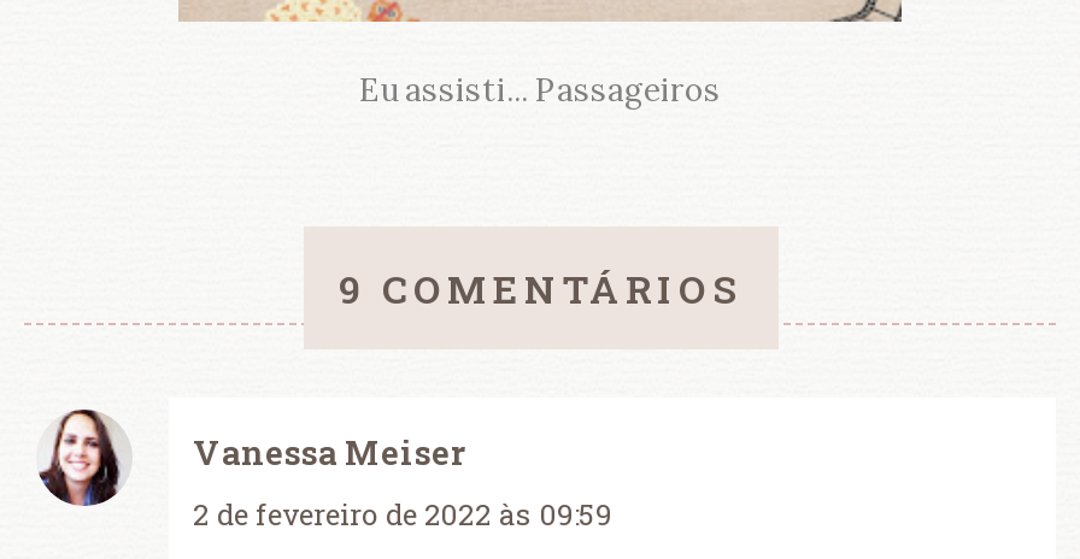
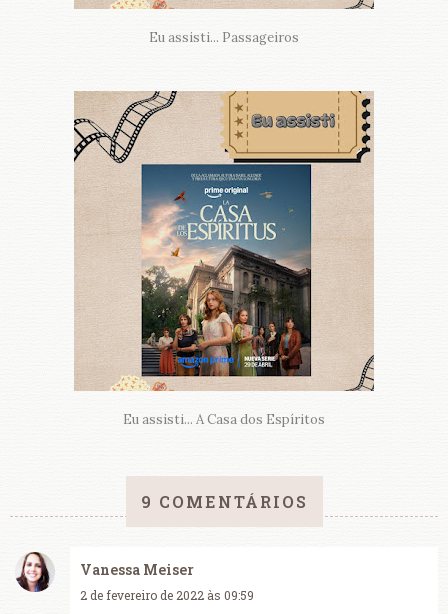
none -> [73,90,374,428] [image] | Eu assisti... A Casa dos Espíritos

